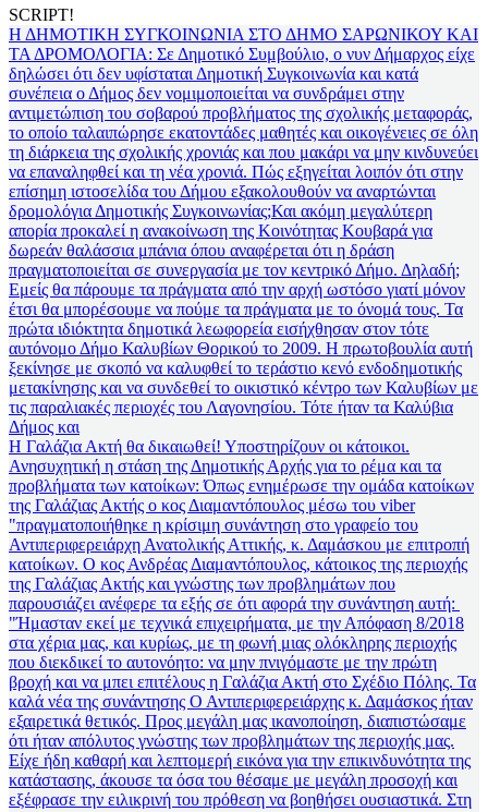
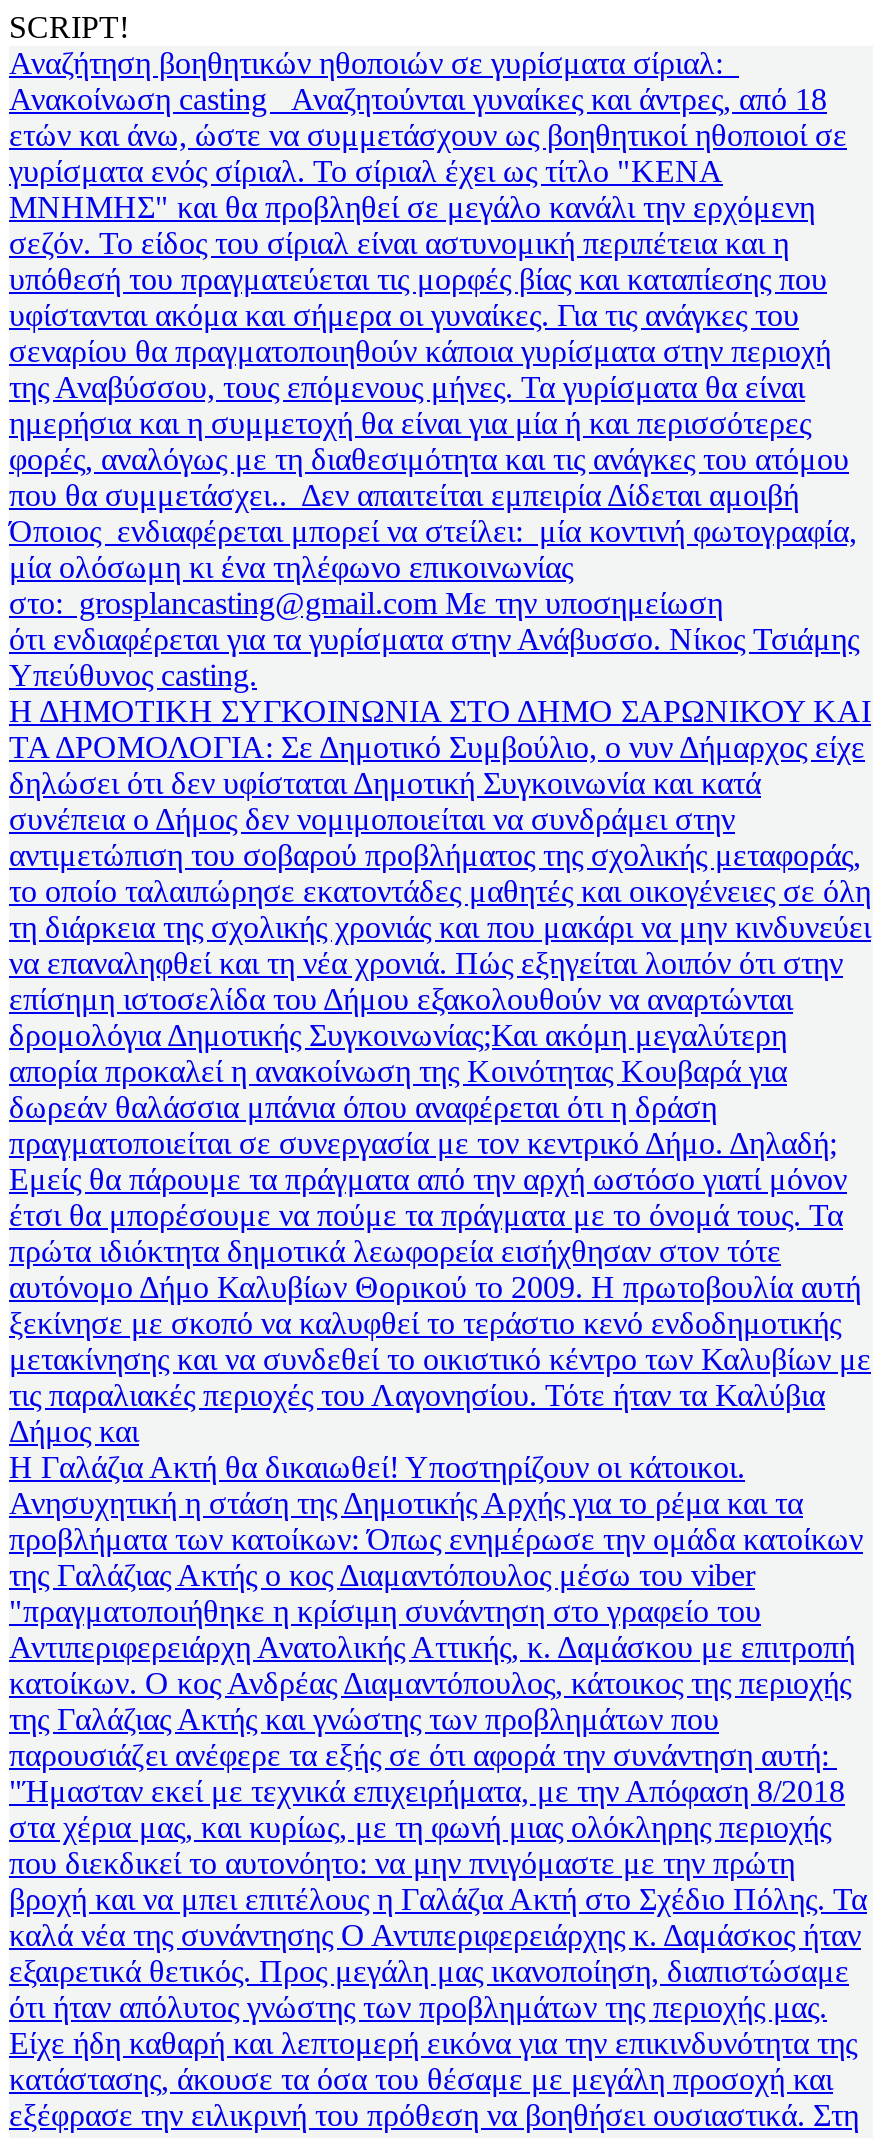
none -> [9,46,859,692] Αναζήτηση βοηθητικών ηθοποιών σε γυρίσματα σίριαλ: | Ανακοίνωση casting Αναζητούνται γυναίκες και άντρες, από 18 | ετών και άνω, ώστε να συμμετάσχουν ως βοηθητικοί ηθοποιοί σε | γυρίσματα ενός σίριαλ. Το σίριαλ έχει ως τίτλο "ΚΕΝΑ | ΜΝΗΜΗΣ" και θα προβληθεί σε μεγάλο κανάλι την ερχόμενη | σεζόν. Το είδος του σίριαλ είναι αστυνομική περιπέτεια και η | υπόθεσή του πραγματεύεται τις μορφές βίας και καταπίεσης που | υφίστανται ακόμα και σήμερα οι γυναίκες. Για τις ανάγκες του | σεναρίου θα πραγματοποιηθούν κάποια γυρίσματα στην περιοχή | της Αναβύσσου, τους επόμενους μήνες. Τα γυρίσματα θα είναι | ημερήσια και η συμμετοχή θα είναι για μία ή και περισσότερες | φορές, αναλόγως με τη διαθεσιμότητα και τις ανάγκες του ατόμου | που θα συμμετάσχει.. Δεν απαιτείται εμπειρία Δίδεται αμοιβή | Όποιος ενδιαφέρεται μπορεί να στείλει: μία κοντινή φωτογραφία, | μία ολόσωμη κι ένα τηλέφωνο επικοινωνίας | στο: grosplancasting@gmail.com Με την υποσημείωση | ότι ενδιαφέρεται για τα γυρίσματα στην Ανάβυσσο. Νίκος Τσιάμης | Υπεύθυνος casting.

